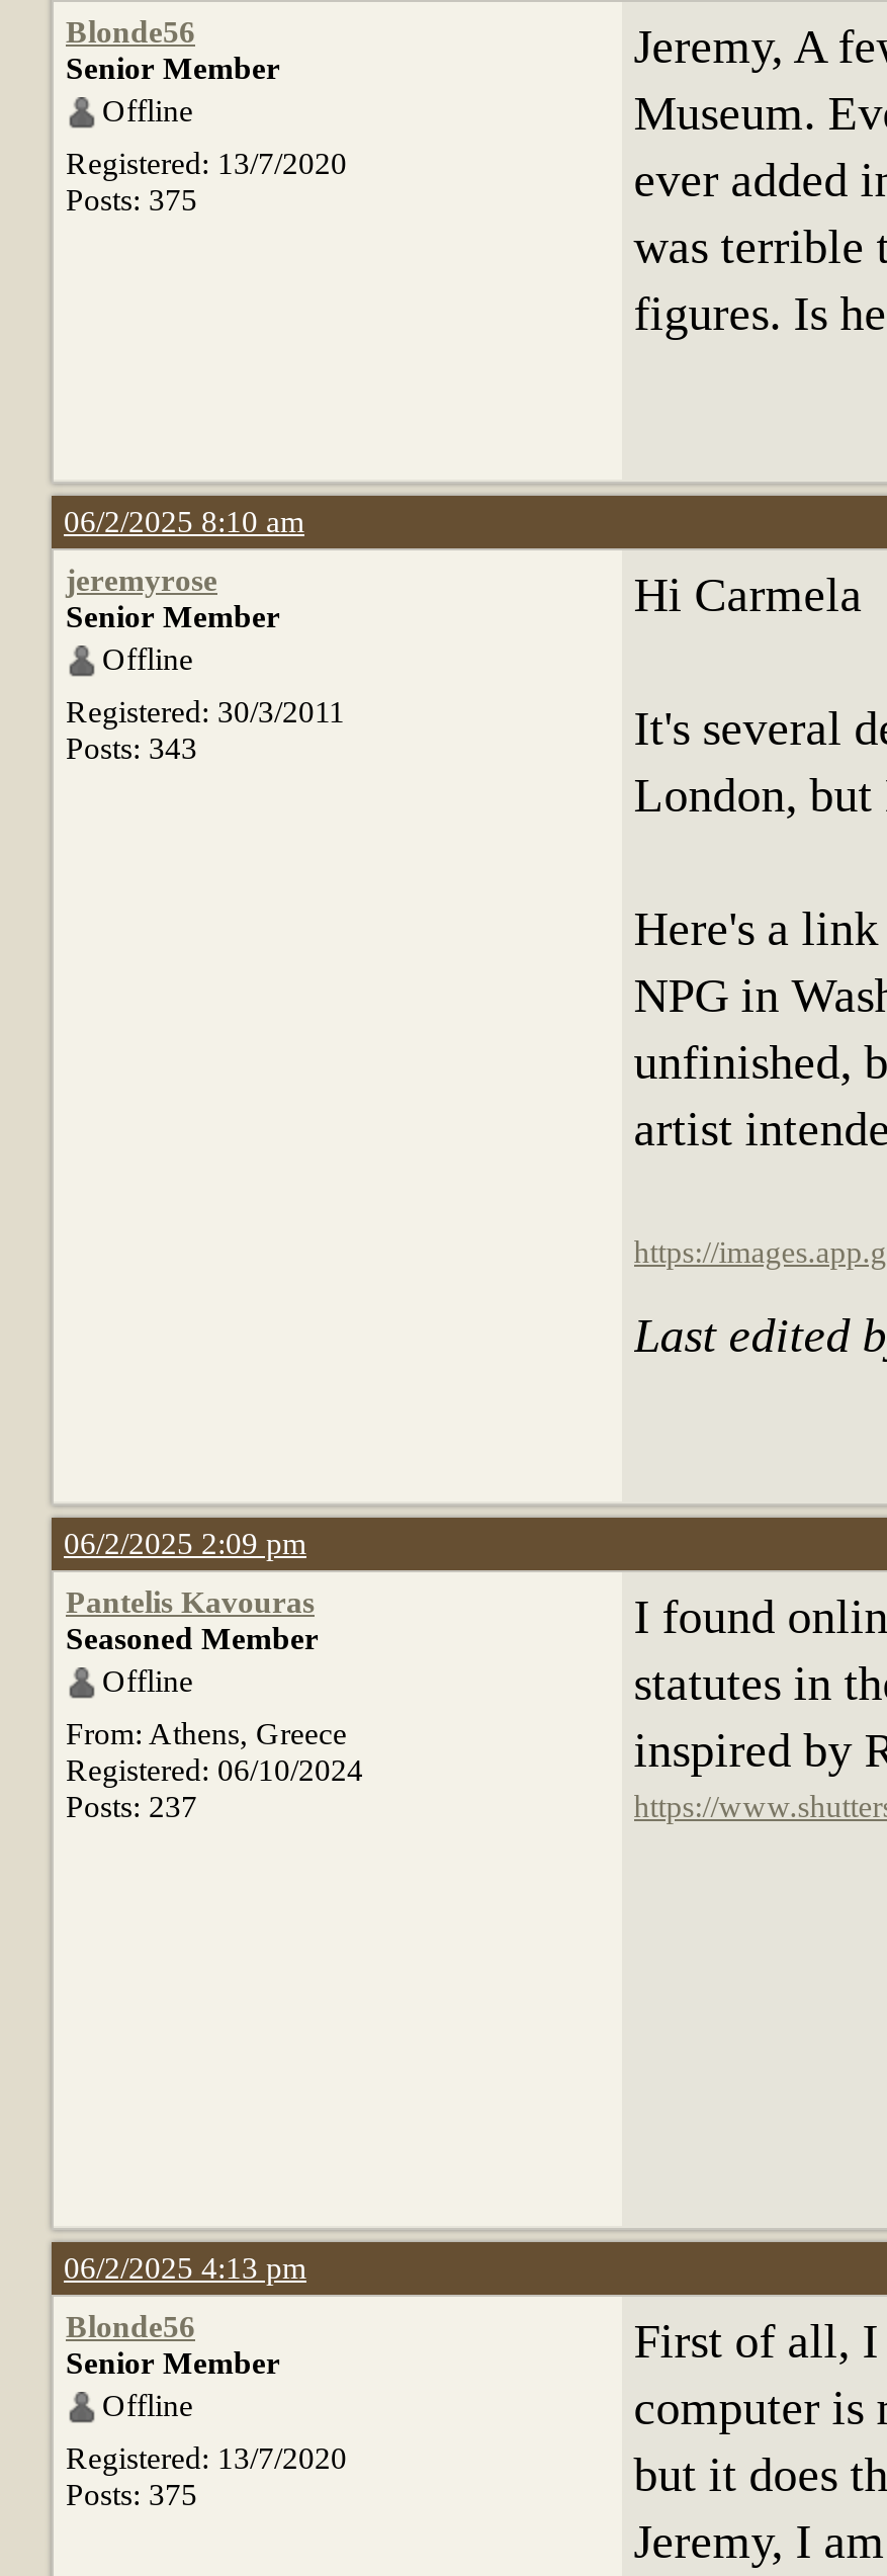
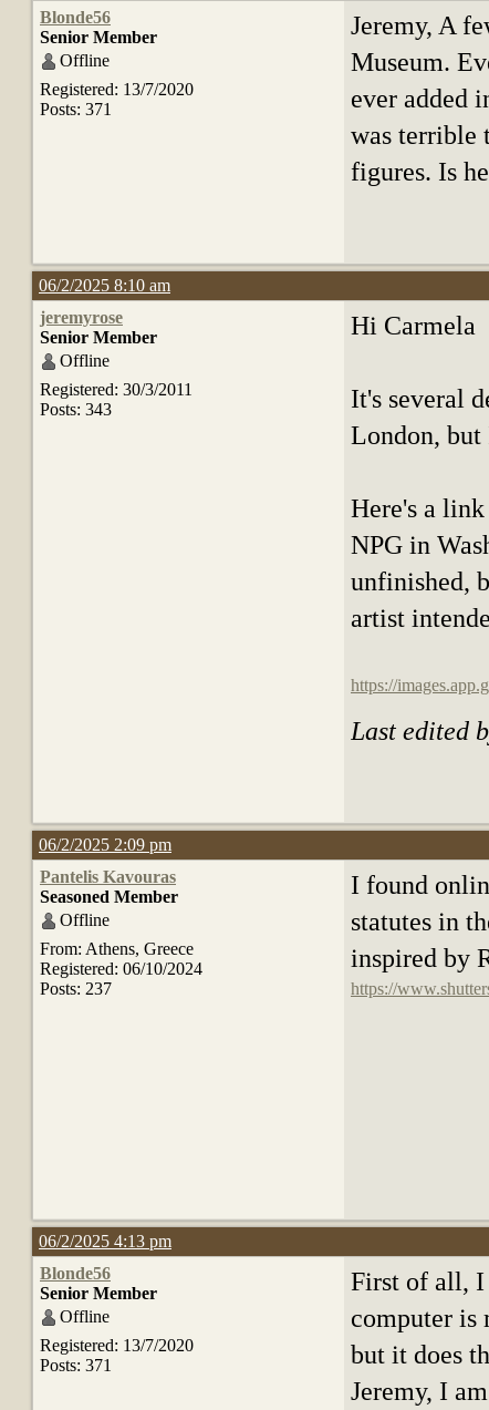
[66,181,197,216] Posts: 375 -> [40,99,112,118] Posts: 371
[66,2476,197,2510] Posts: 375 -> [40,1355,112,1374] Posts: 371

